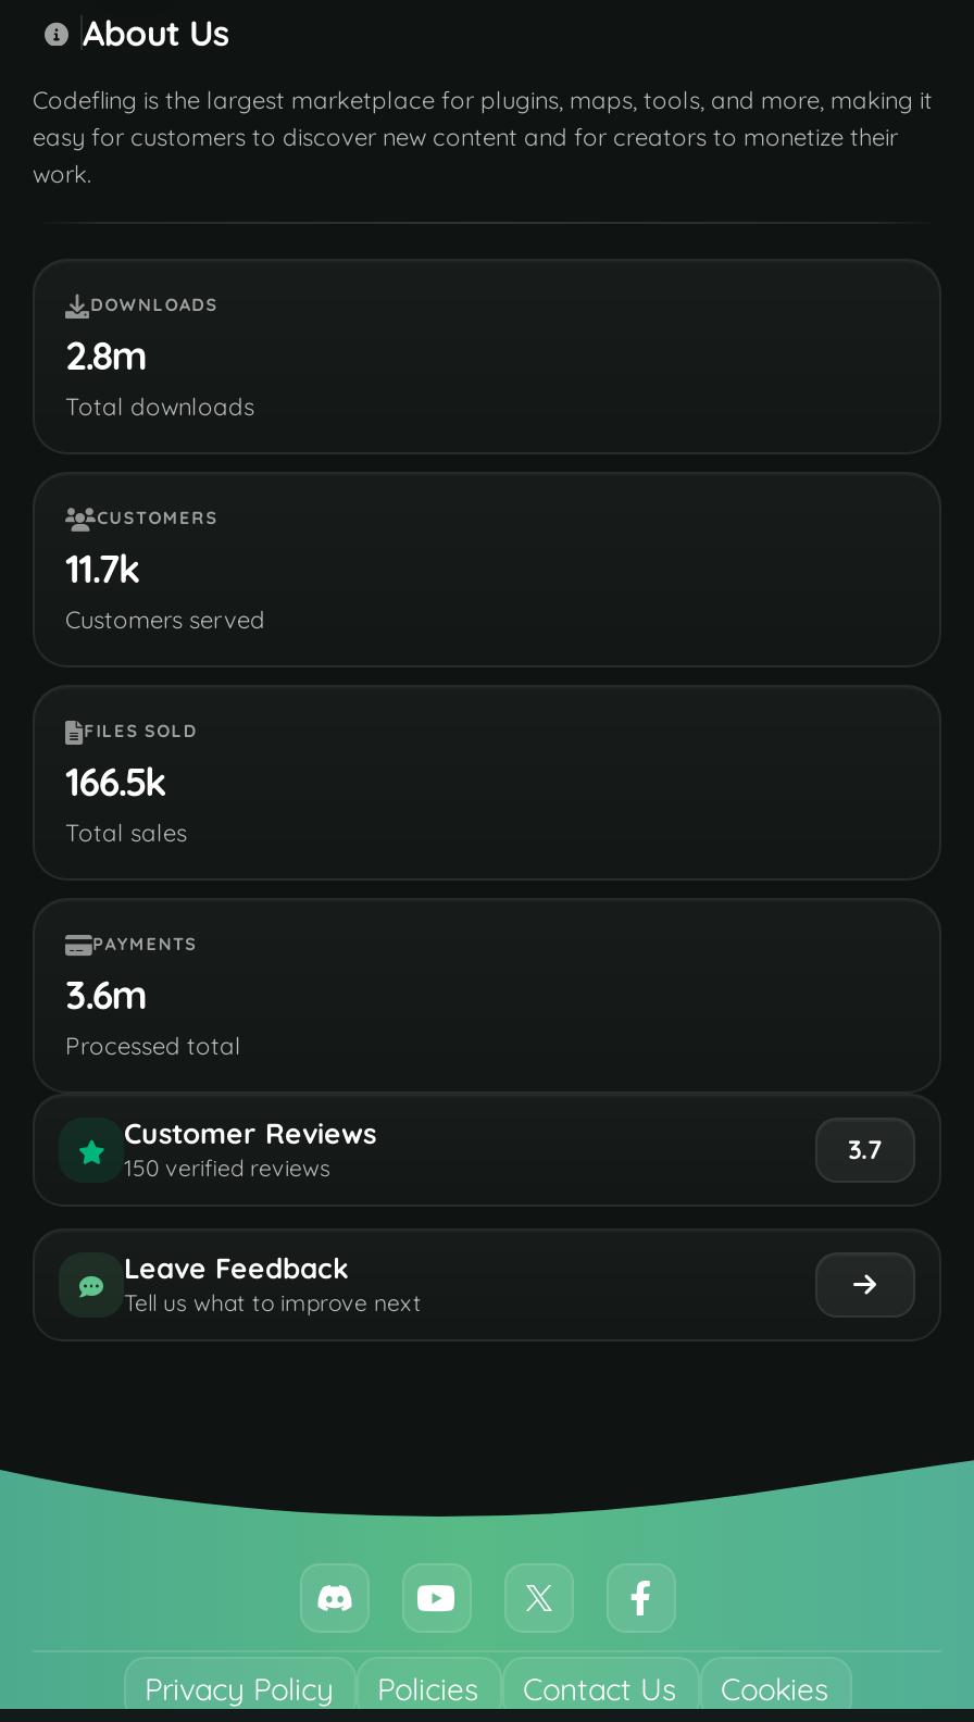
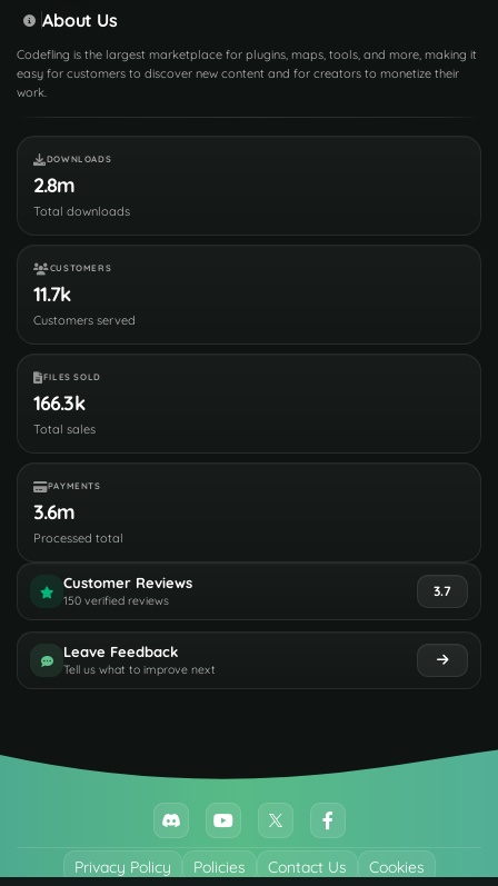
[65,758,164,808] 166.5k -> [33,391,84,416] 166.3k

